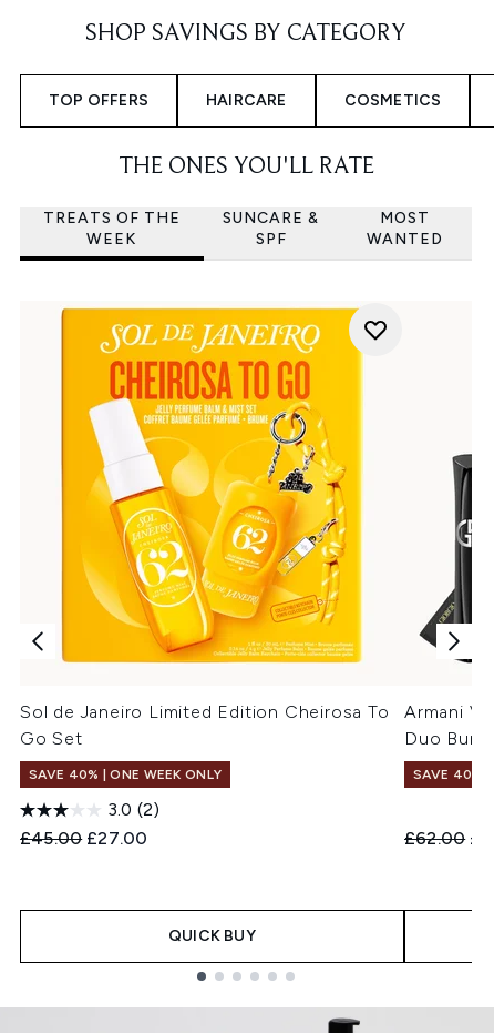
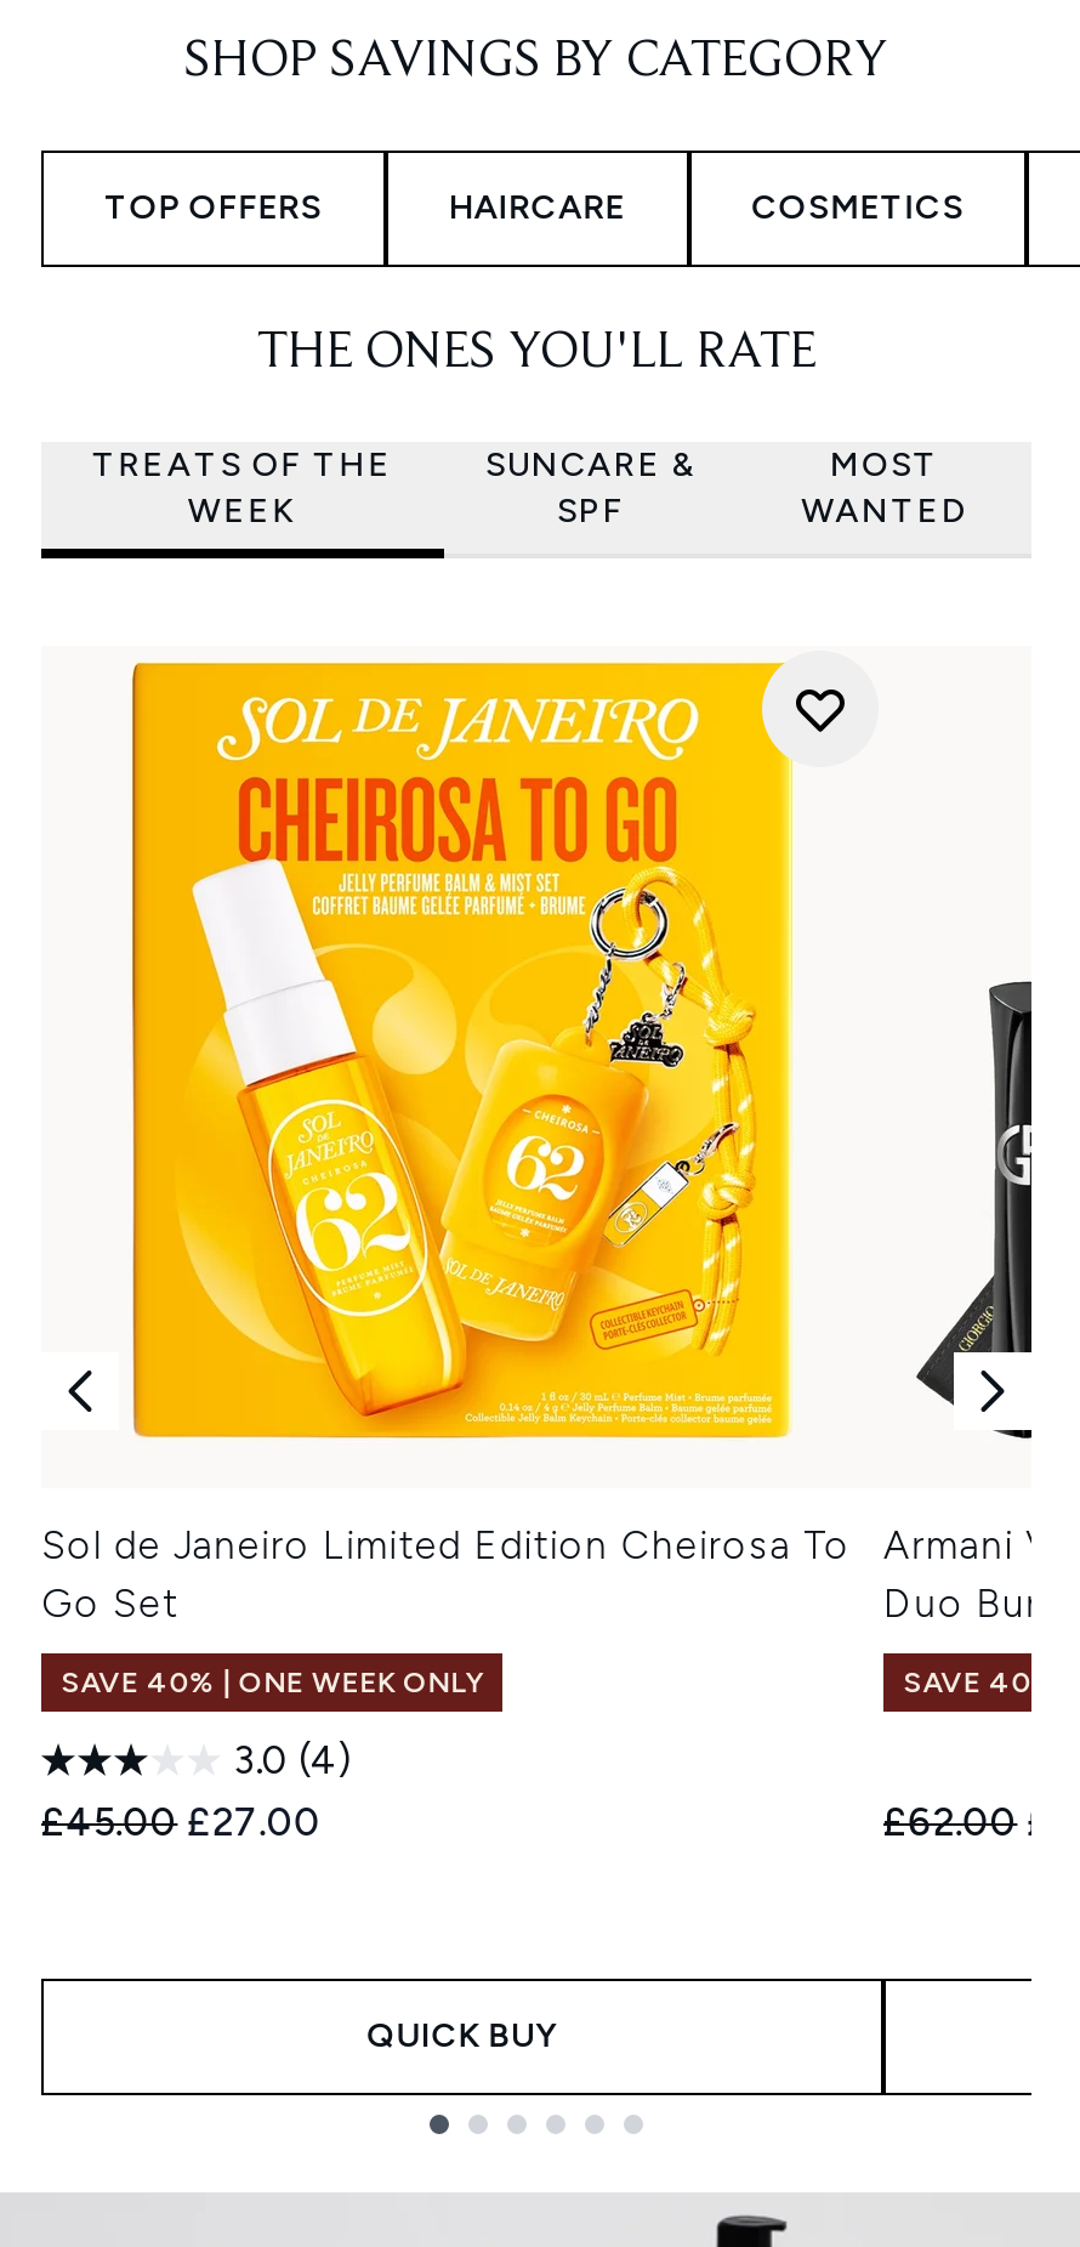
[107,799,159,820] 3.0 (2) -> [233,1736,352,1782] 3.0 (4)

